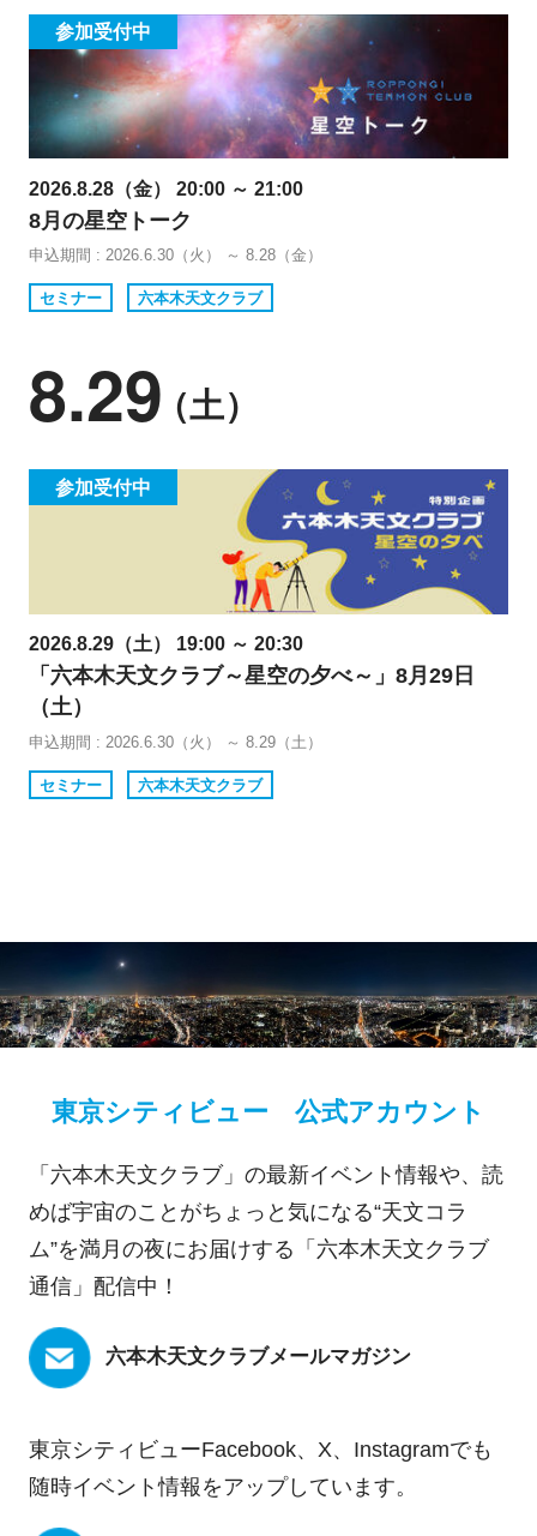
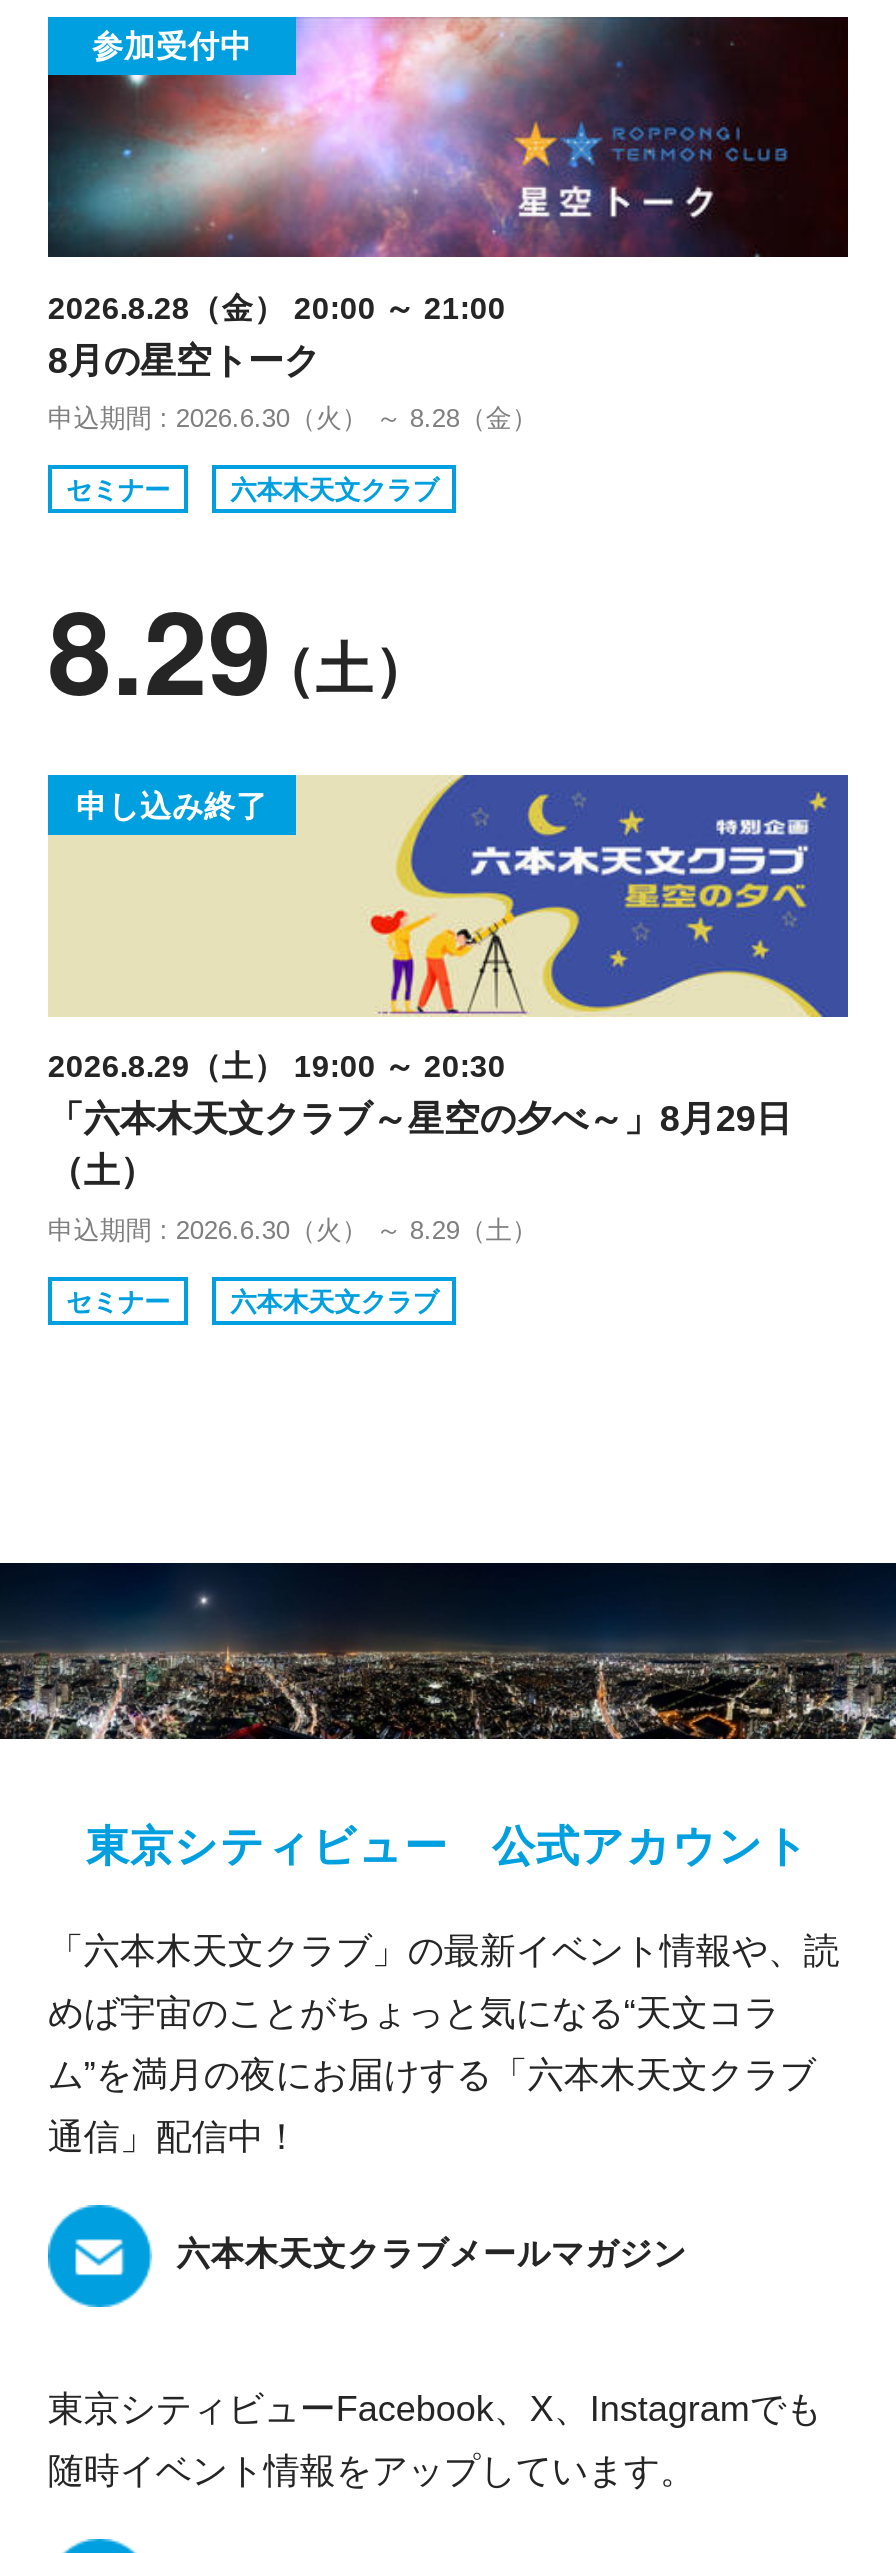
[55,477,151,498] 参加受付中 -> [76,788,268,822] 申し込み終了

